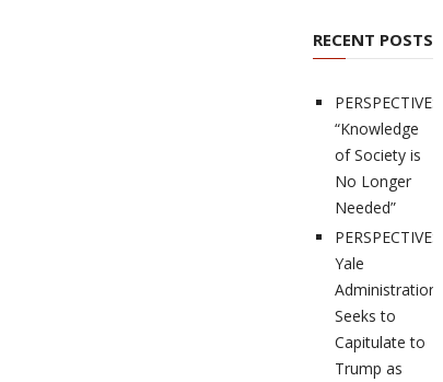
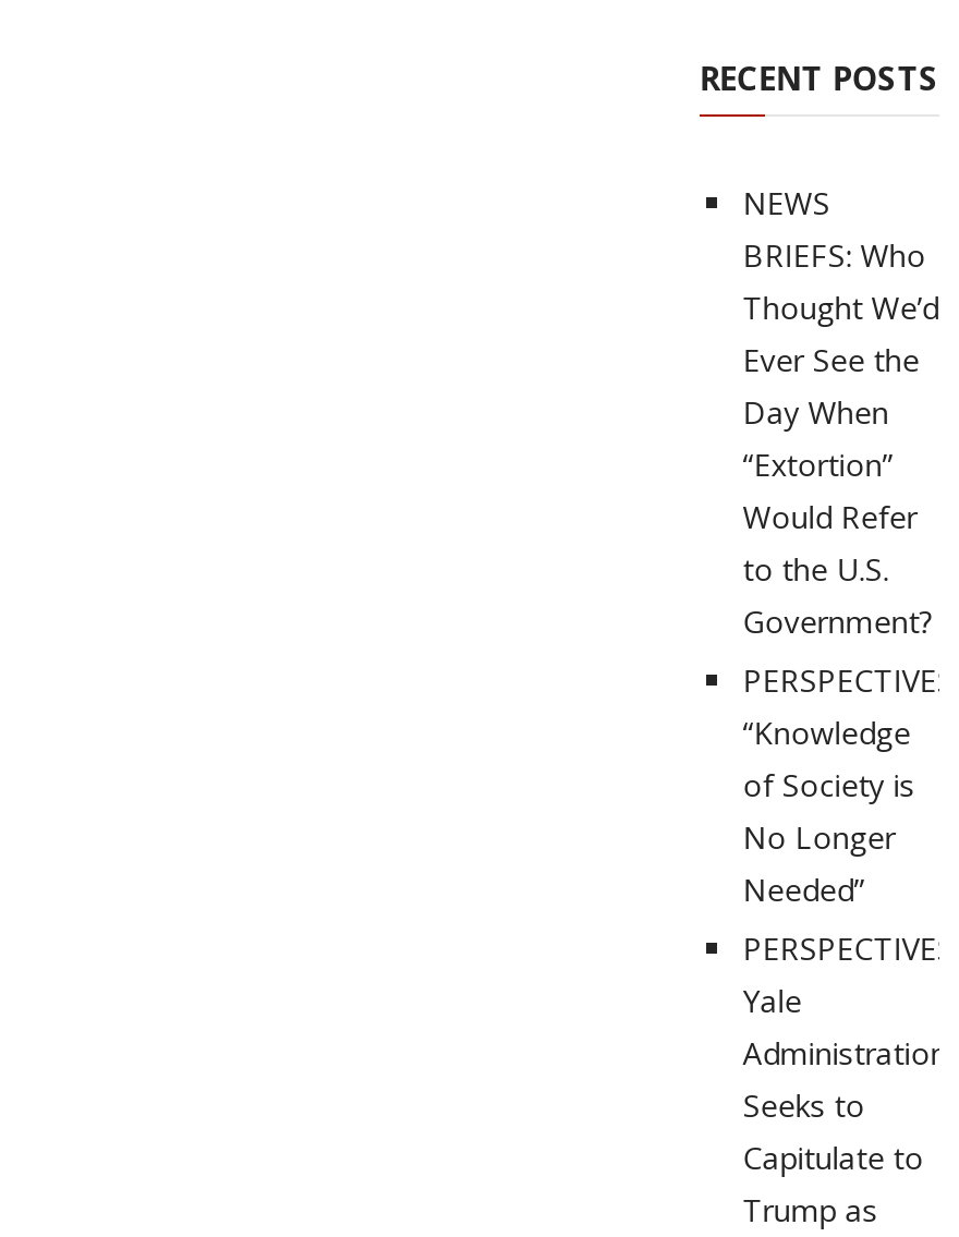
none -> [743,182,939,642] NEWS | BRIEFS: Who | Thought We’d | Ever See the | Day When | “Extortion” | Would Refer | to the U.S. | Government?

